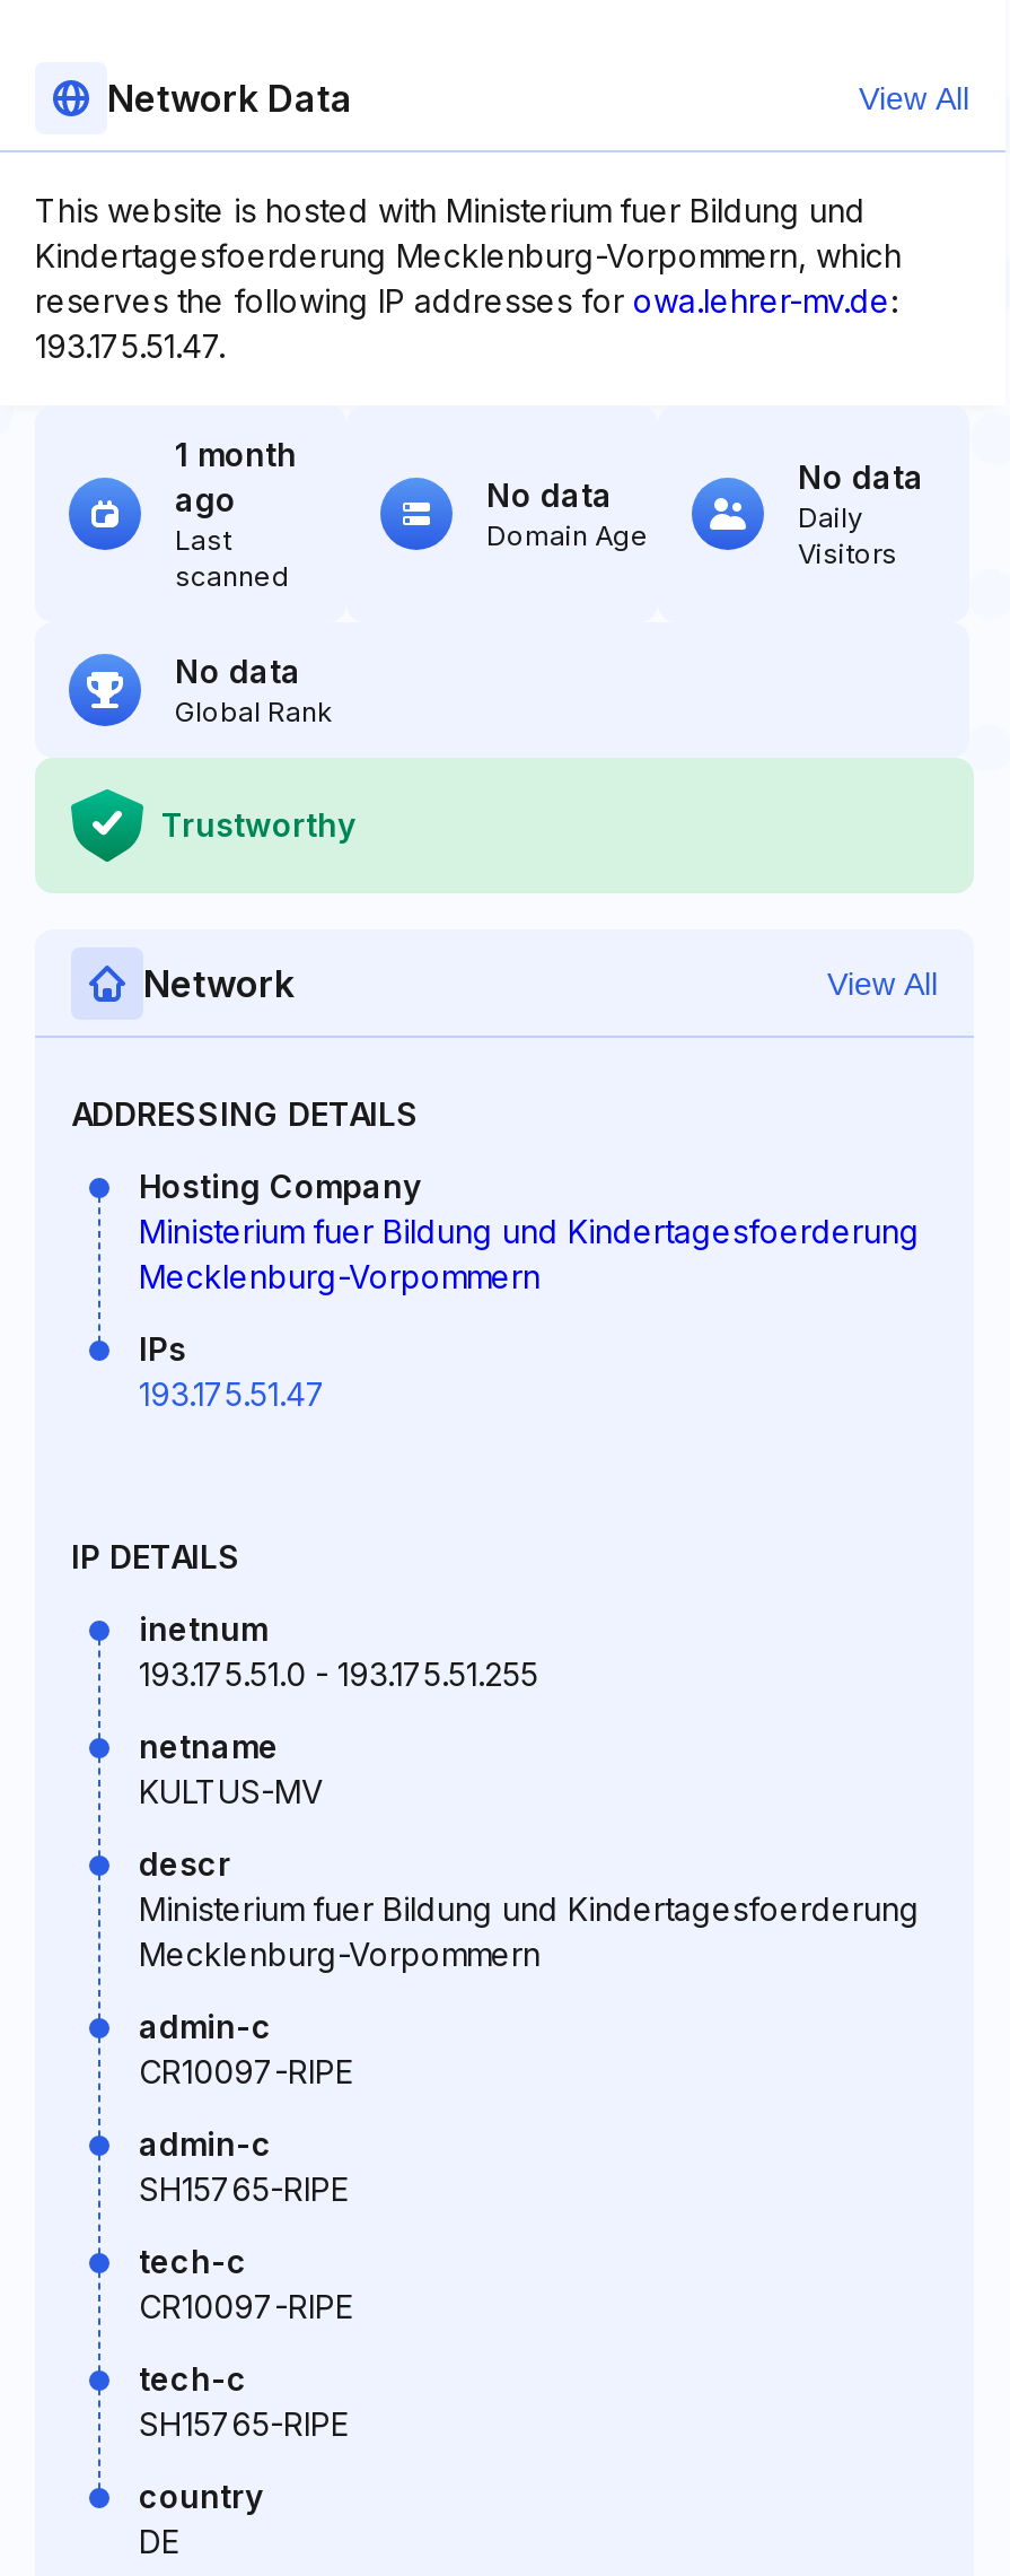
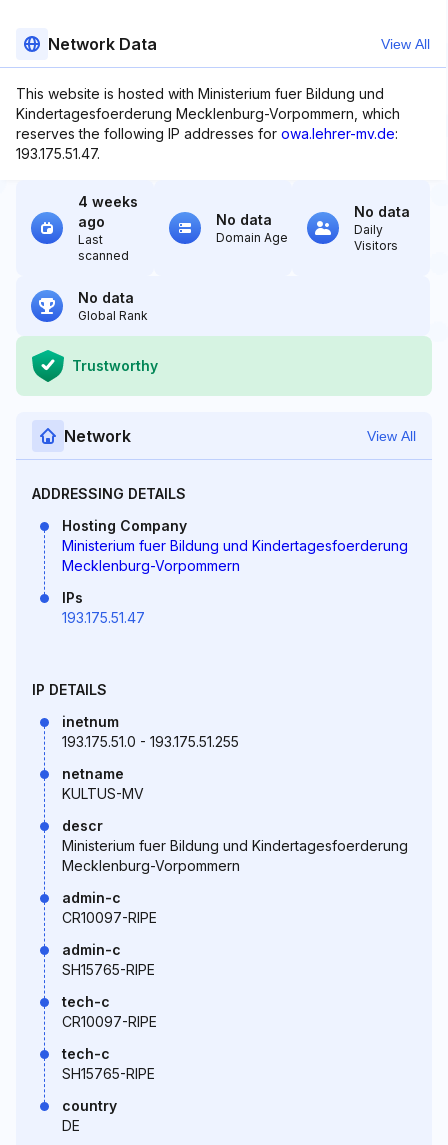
[175,435,297,473] 1 month -> [78,193,138,210] 4 weeks

